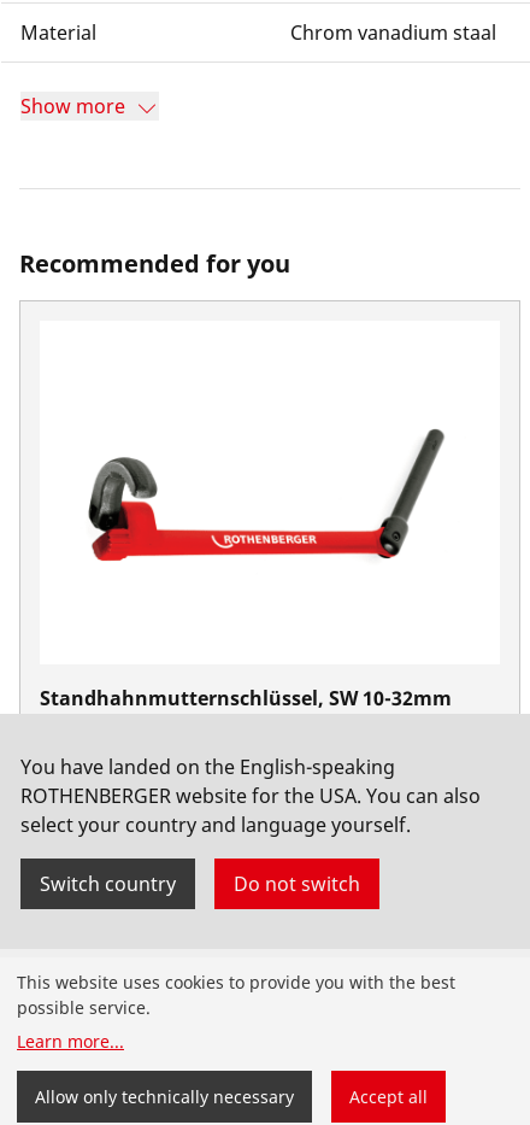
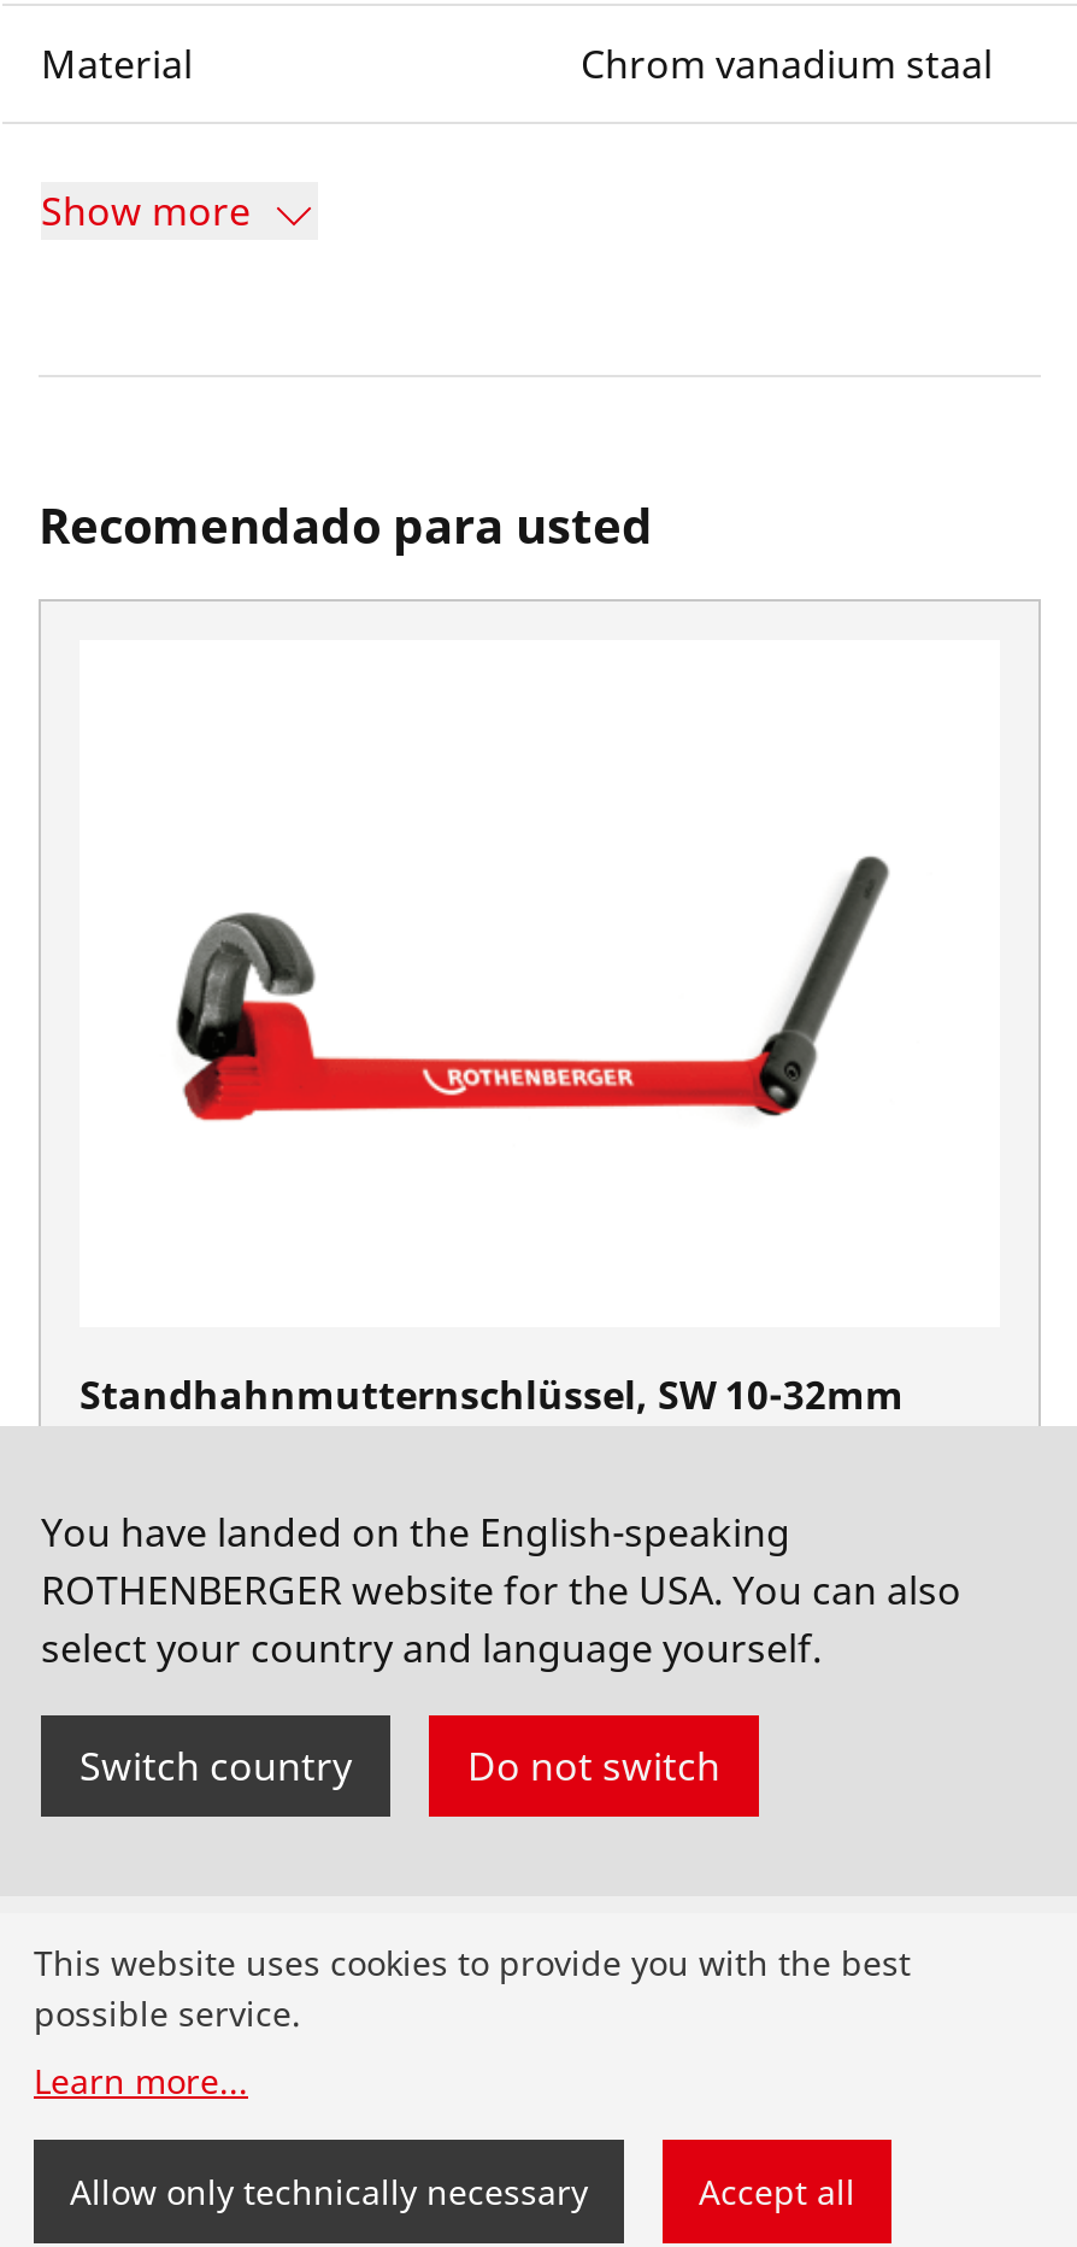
[19,247,290,280] Recommended for you -> [39,493,653,558] Recomendado para usted

